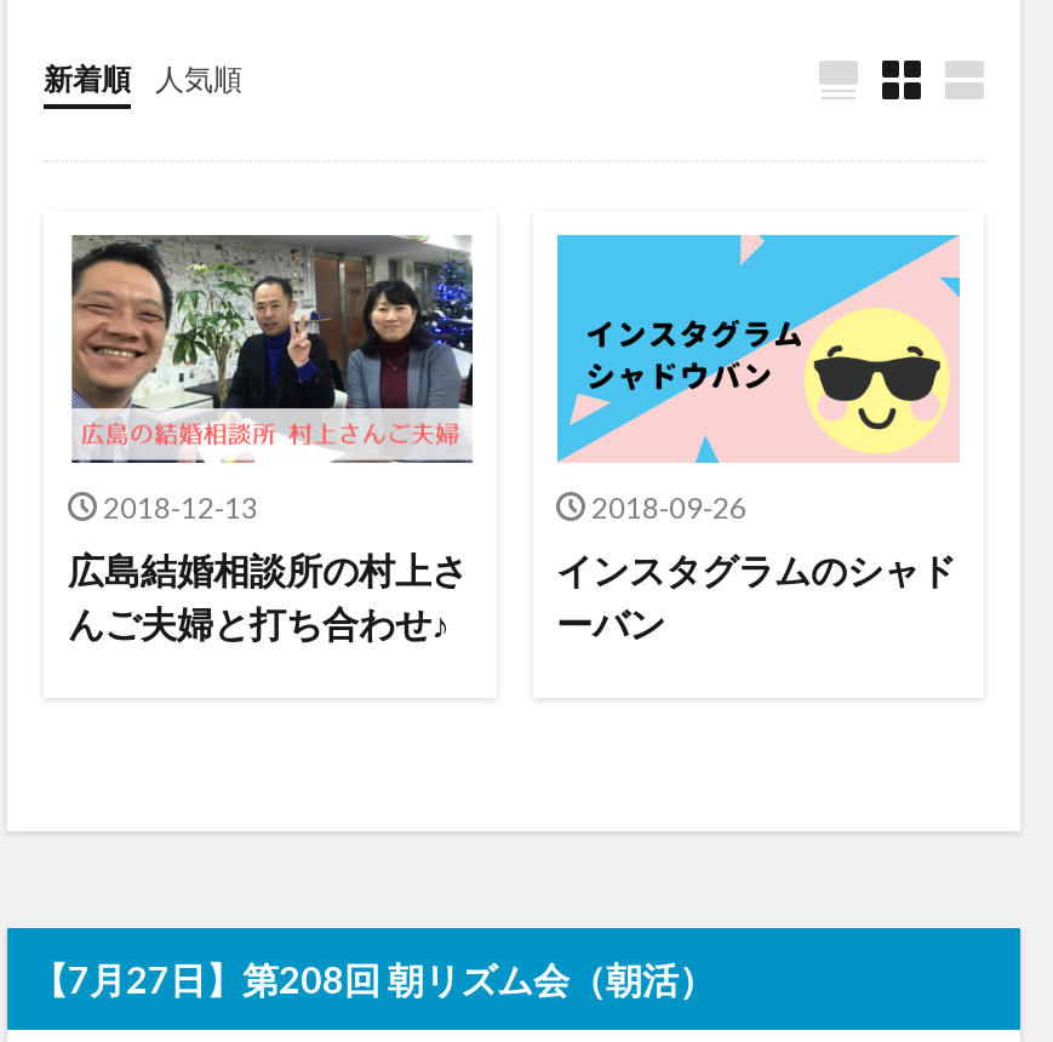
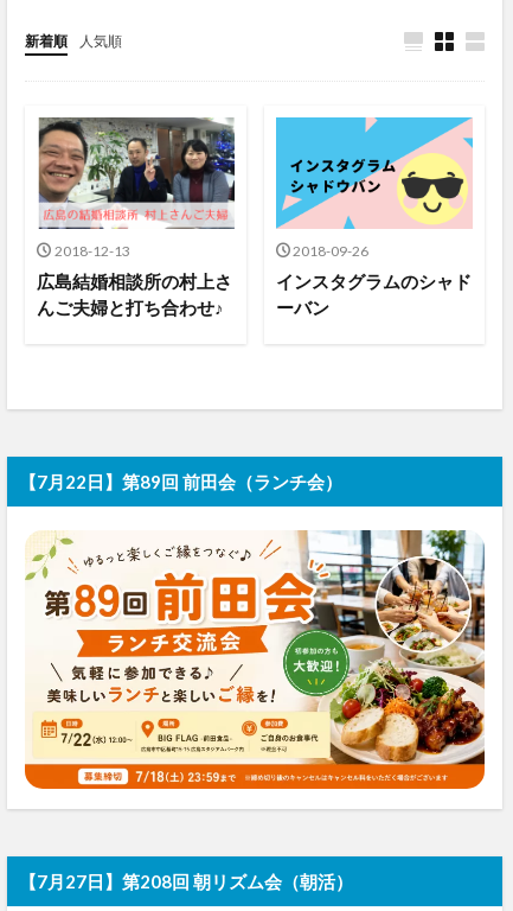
none -> [19,471,342,492] 【7月22日】第89回 前田会（ランチ会）
none -> [24,529,486,790] [image]

